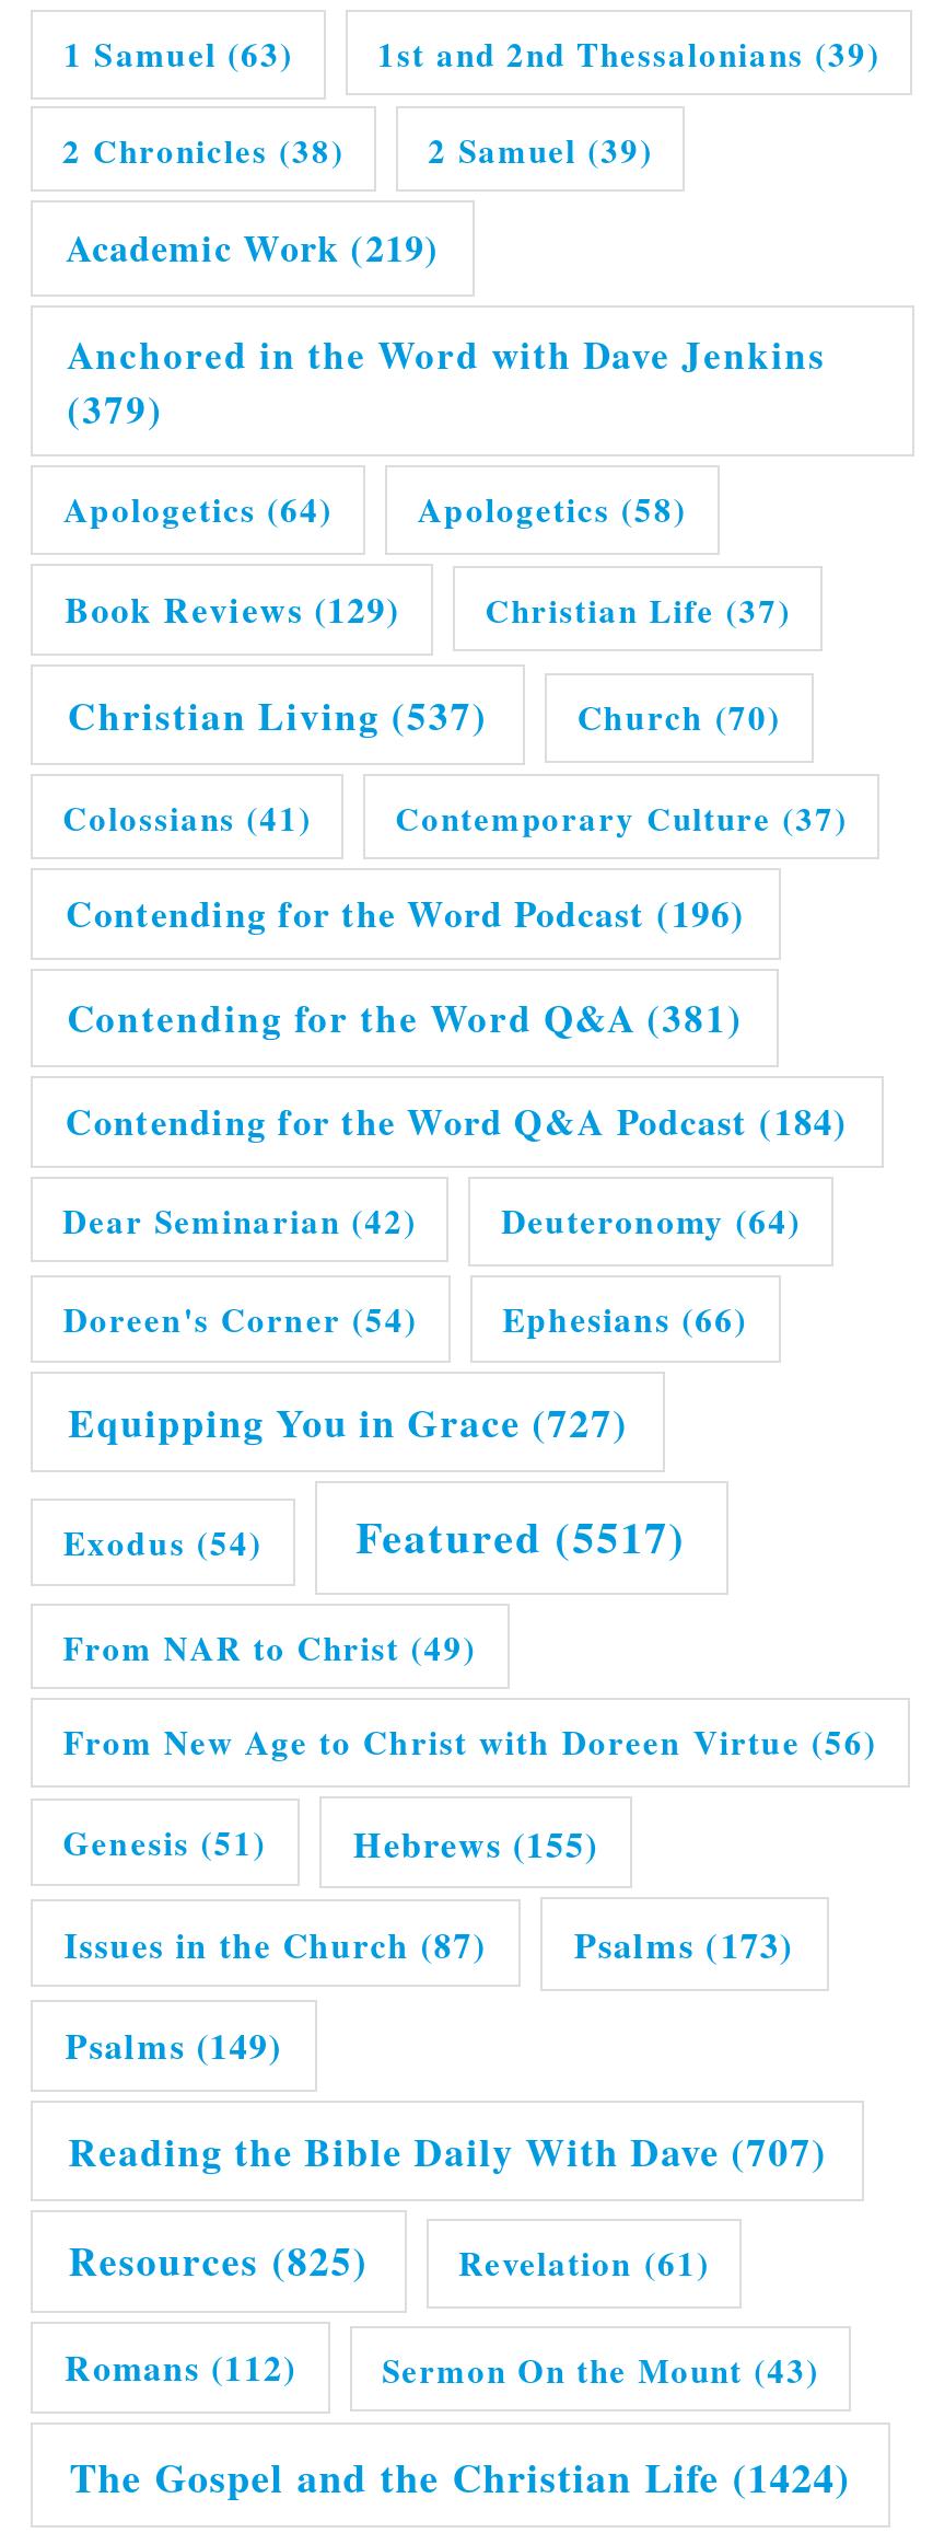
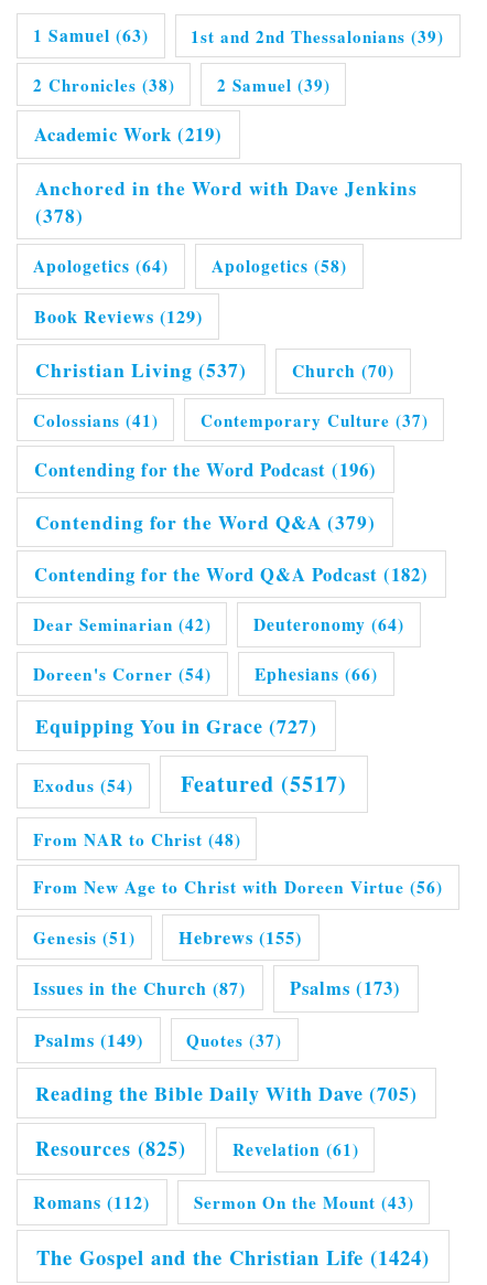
[67,380,163,435] (379) -> [35,201,83,229] (378)
[485,585,791,633] Christian Life (37) -> none
[67,990,743,1045] Contending for the Word Q&A (381) -> [35,508,375,536] Contending for the Word Q&A (379)
[65,1093,849,1148] Contending for the Word Q&A Podcast (184) -> [34,560,428,588] Contending for the Word Q&A Podcast (182)
[63,1623,476,1671] From NAR to Christ (49) -> [33,827,241,851] From NAR to Christ (48)
[68,2122,827,2179] Reading the Bible Daily With Dave (707) -> [35,1028,418,1107] Quotes (37) | Reading the Bible Daily With Dave (705)

